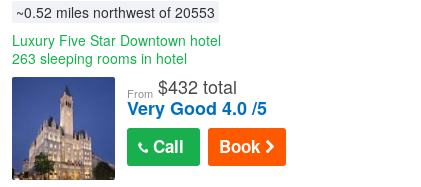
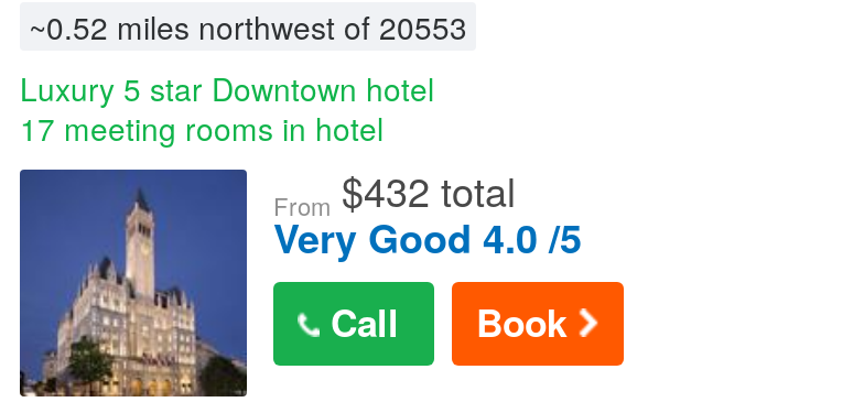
[12,30,221,50] Luxury Five Star Downtown hotel -> [20,66,434,110] Luxury 5 star Downtown hotel
[12,48,187,68] 263 sleeping rooms in hotel -> [20,106,384,150] 17 meeting rooms in hotel

